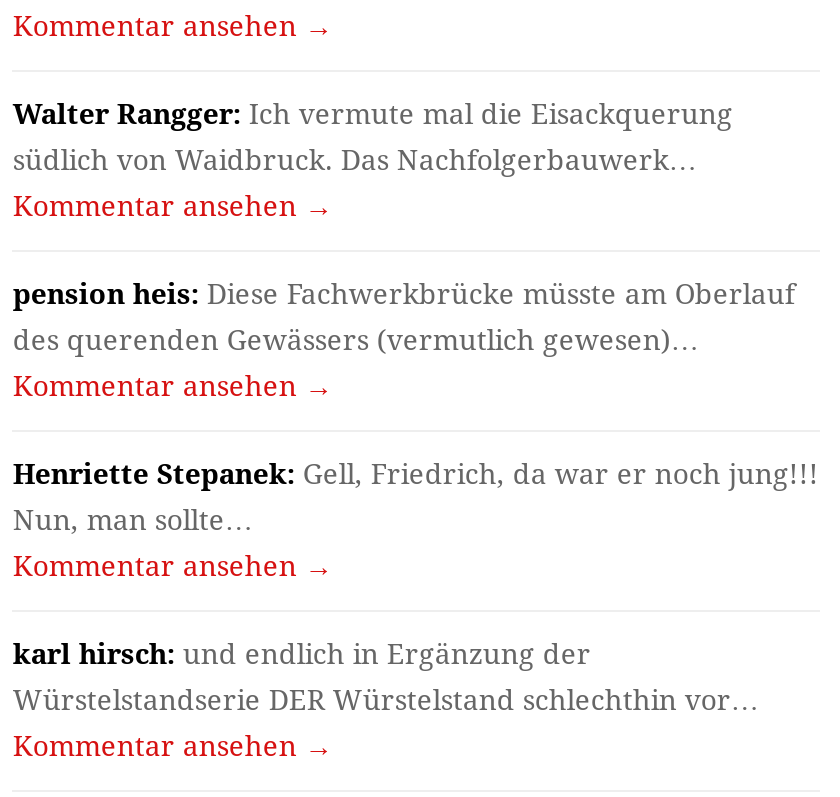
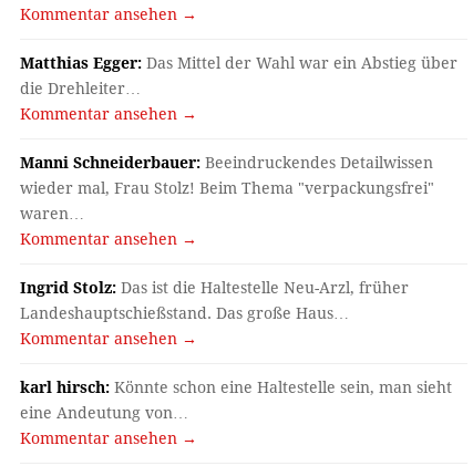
[13,97,733,175] Walter Rangger: Ich vermute mal die Eisackquerung | südlich von Waidbruck. Das Nachfolgerbauwerk… -> [20,54,458,97] Matthias Egger: Das Mittel der Wahl war ein Abstieg über | die Drehleiter…
[13,277,795,355] pension heis: Diese Fachwerkbrücke müsste am Oberlauf | des querenden Gewässers (vermutlich gewesen)… -> [20,154,435,222] Manni Schneiderbauer: Beeindruckendes Detailwissen | wieder mal, Frau Stolz! Beim Thema "verpackungsfrei" | waren…
[13,457,819,535] Henriette Stepanek: Gell, Friedrich, da war er noch jung!!! | Nun, man sollte… -> [20,279,409,322] Ingrid Stolz: Das ist die Haltestelle Neu-Arzl, früher | Landeshauptschießstand. Das große Haus…
[13,637,759,715] karl hirsch: und endlich in Ergänzung der | Würstelstandserie DER Würstelstand schlechthin vor… -> [20,378,452,421] karl hirsch: Könnte schon eine Haltestelle sein, man sieht | eine Andeutung von…

